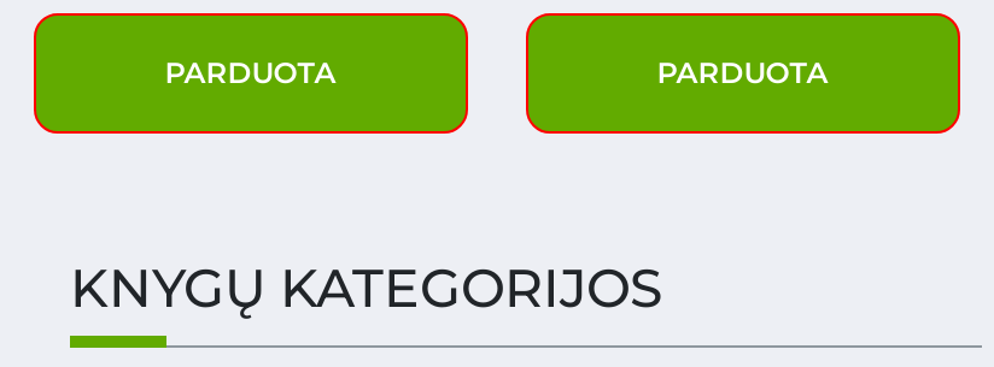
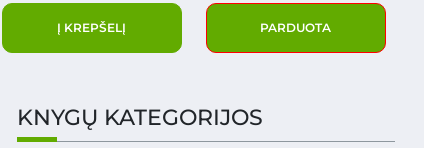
[165,53,336,89] PARDUOTA -> none
none -> [57,20,126,35] Į KREPŠELĮ

